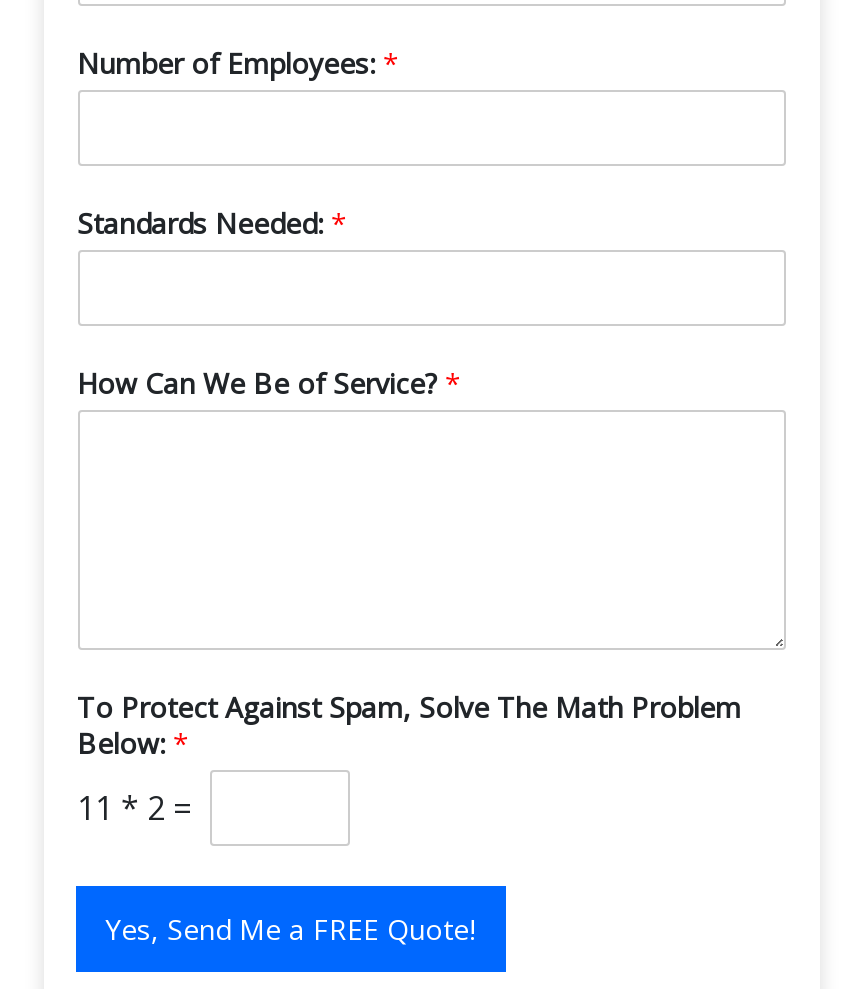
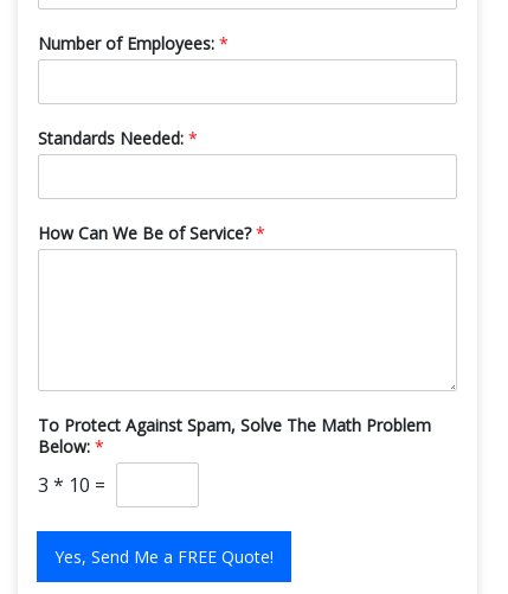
[77,787,191,831] 11 * 2 = -> [37,472,105,498] 3 * 10 =

